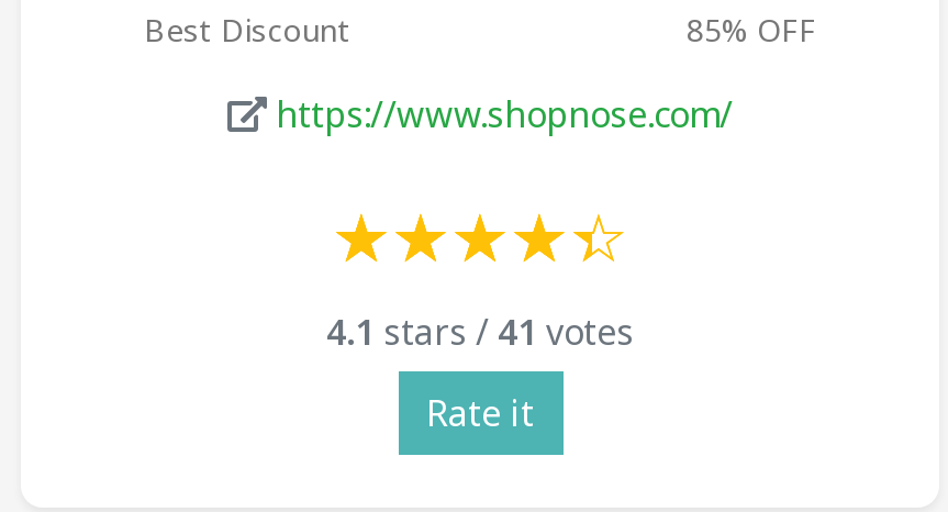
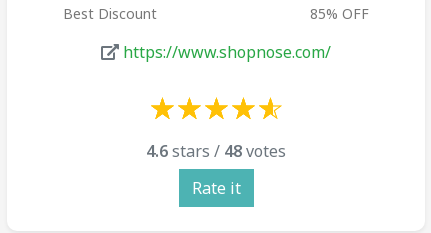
[326,307,634,356] 4.1 stars / 41 votes -> [146,140,286,162] 4.6 stars / 48 votes

